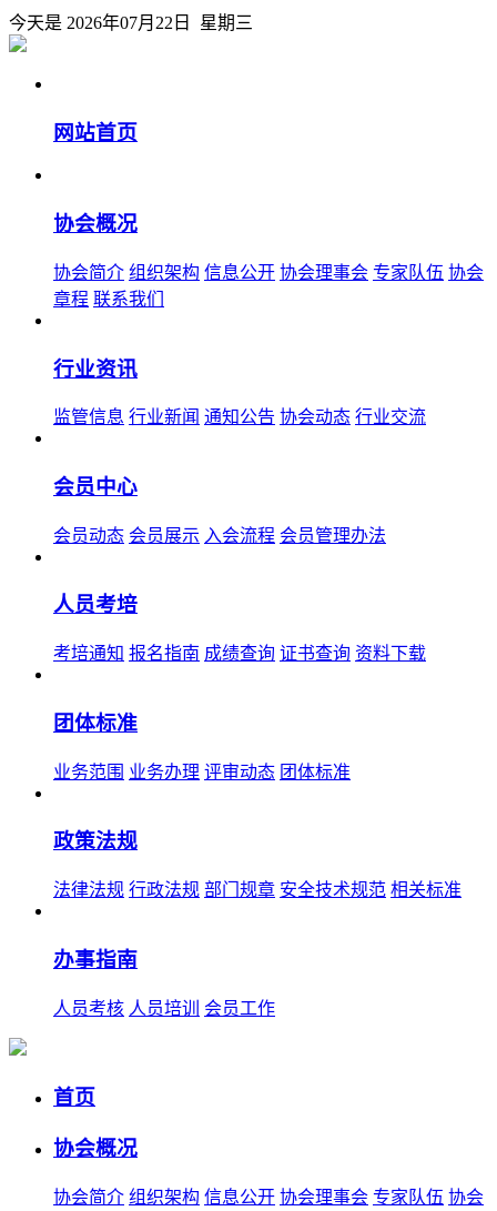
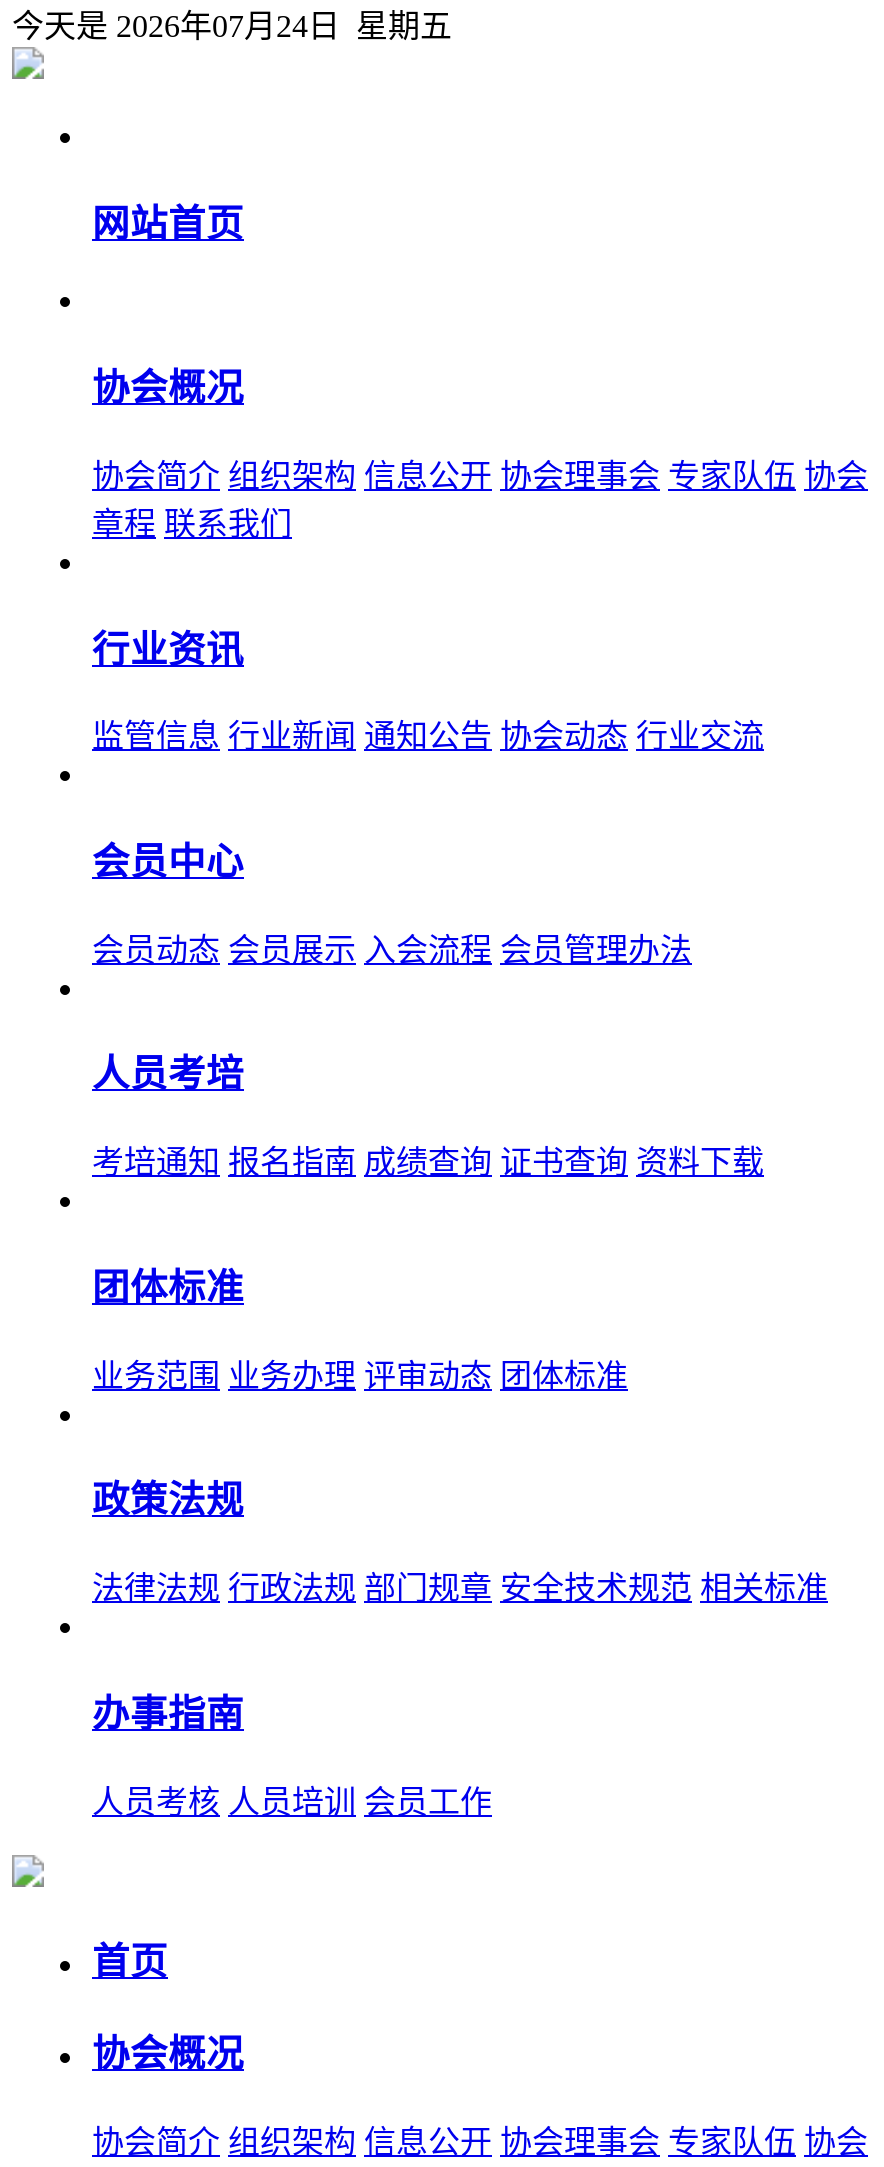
[9,13,253,32] 今天是 2026年07月22日 星期三 -> [12,9,452,43] 今天是 2026年07月24日 星期五

